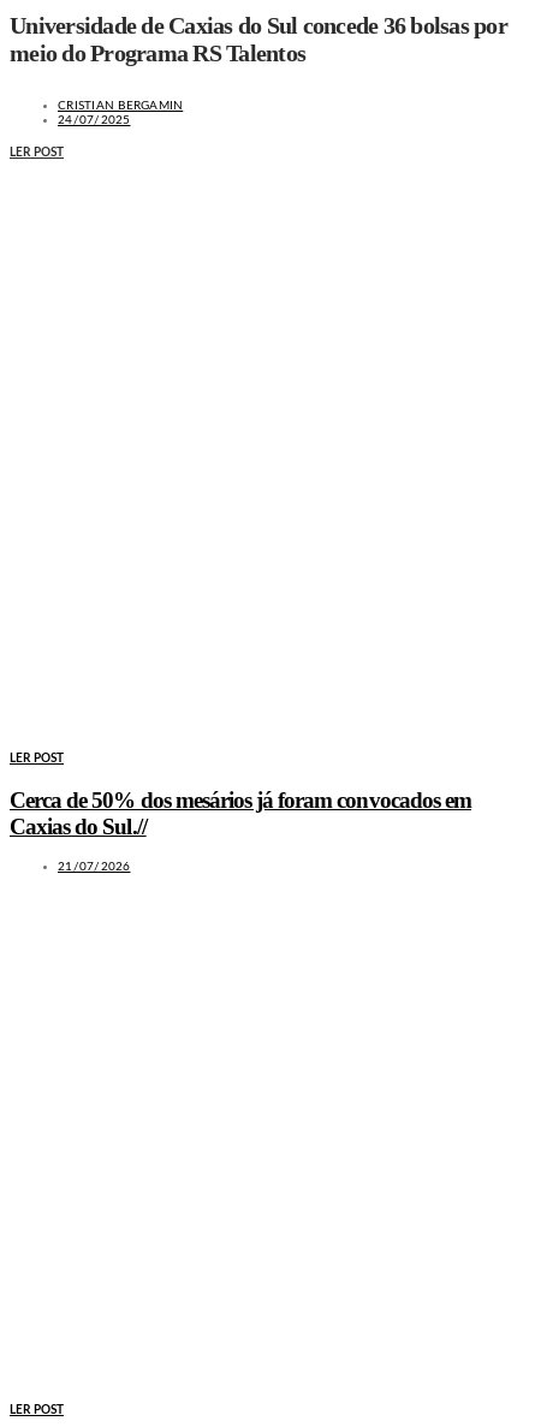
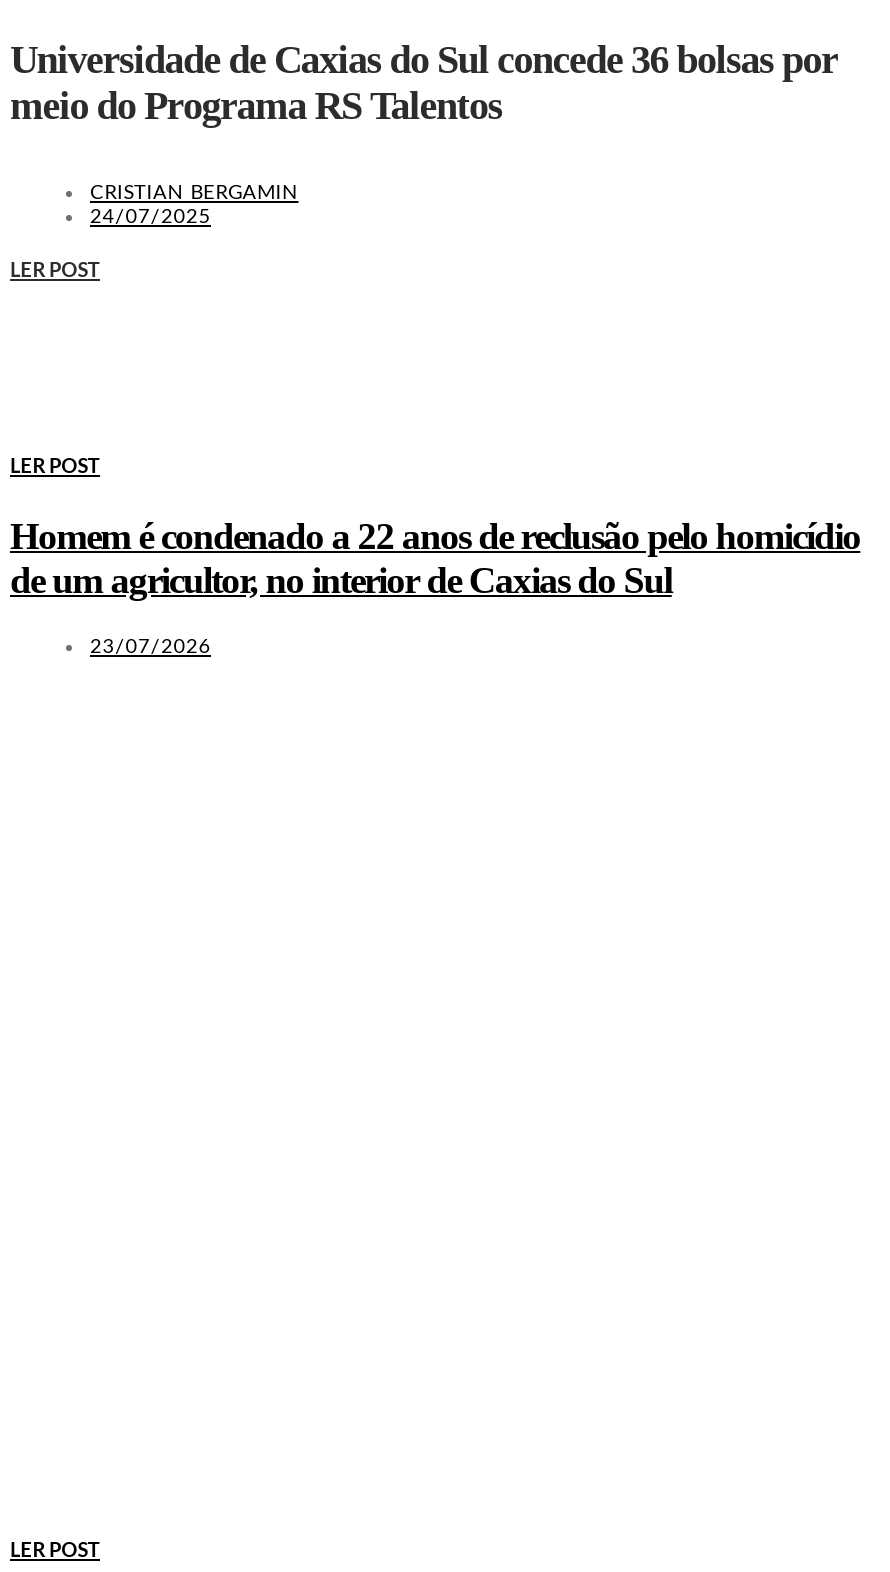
[10,787,471,839] Cerca de 50% dos mesários já foram convocados em | Caxias do Sul.// -> [10,515,860,601] Homem é condenado a 22 anos de reclusão pelo homicídio | de um agricultor, no interior de Caxias do Sul
[58,860,130,872] 21/07/2026 -> [90,636,211,656] 23/07/2026

